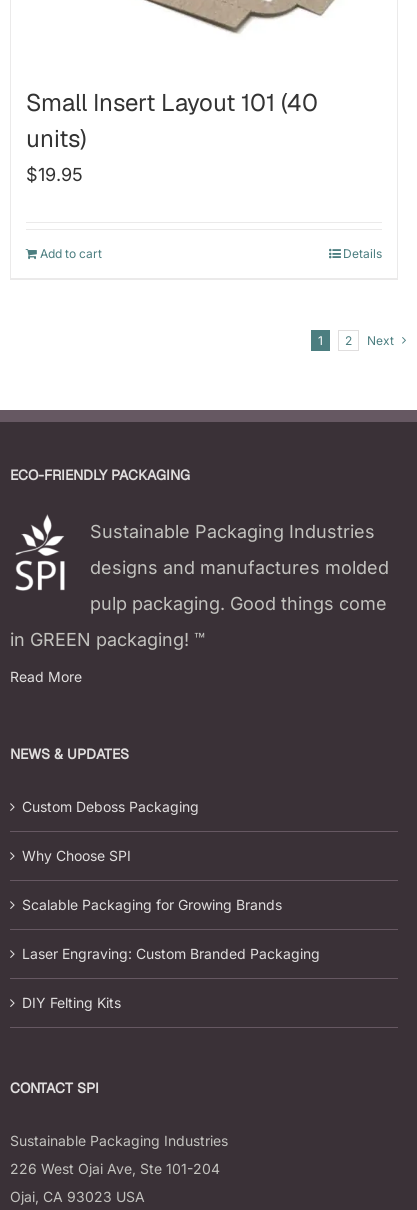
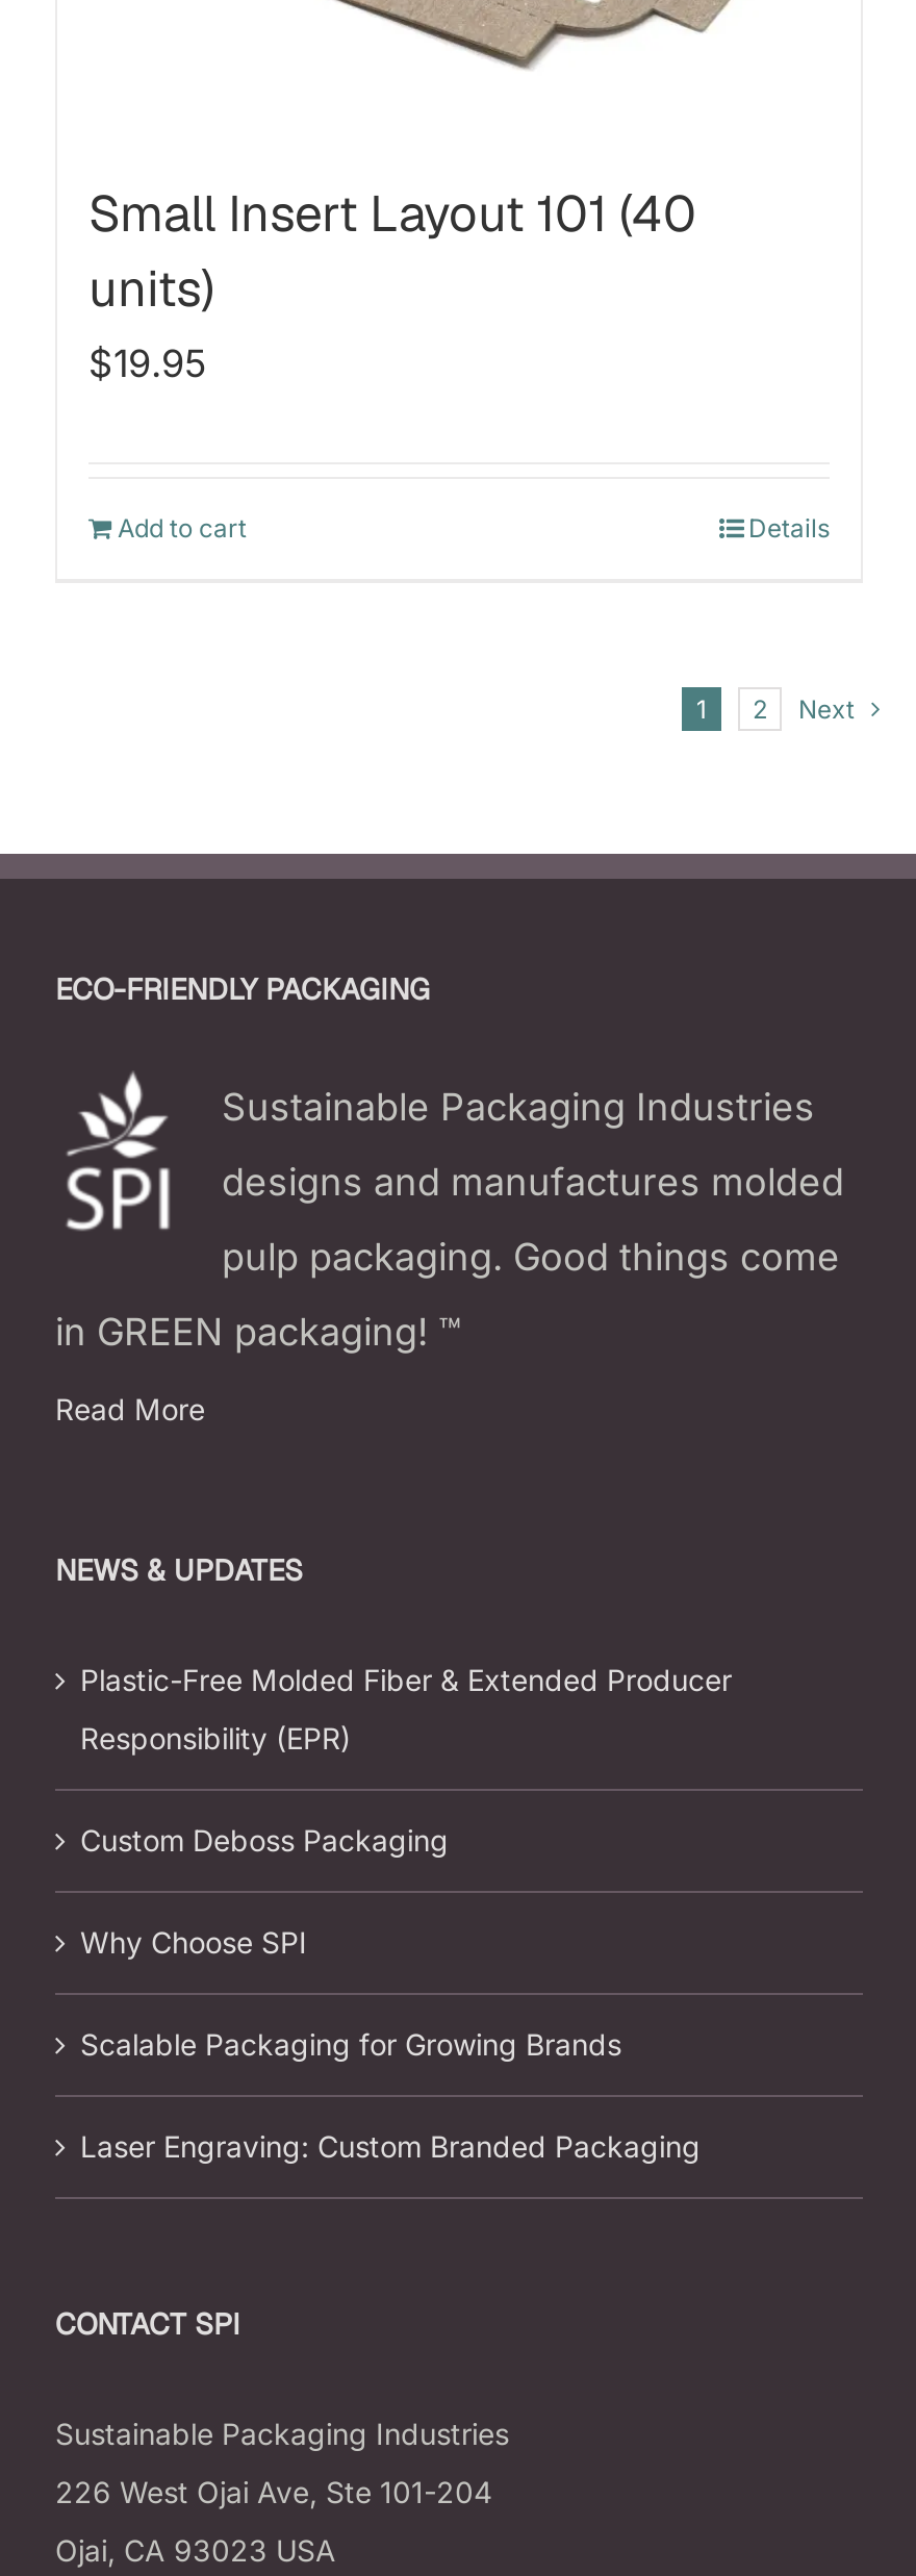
none -> [80,1661,732,1755] Plastic-Free Molded Fiber & Extended Producer | Responsibility (EPR)
moved [22,798,320,962] -> [80,1821,701,2163]: Custom Deboss Packaging | Why Choose SPI | Scalable Packaging for Growing Brands | Laser Engraving: Custom Branded Packaging
[22,994,121,1011] DIY Felting Kits -> none

